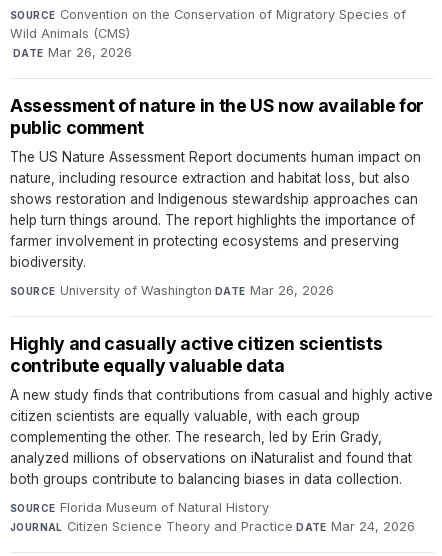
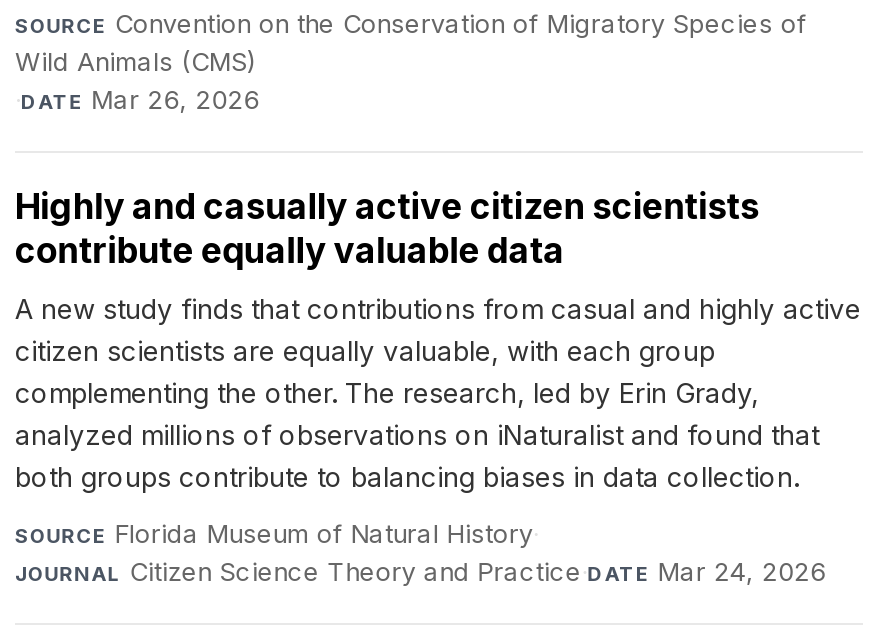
[10,95,424,298] Assessment of nature in the US now available for | public comment | The US Nature Assessment Report documents human impact on | nature, including resource extraction and habitat loss, but also | shows restoration and Indigenous stewardship approaches can | help turn things around. The report highlights the importance of | farmer involvement in protecting ecosystems and preserving | biodiversity. | SOURCE University of Washington · DATE Mar 26, 2026 -> none

